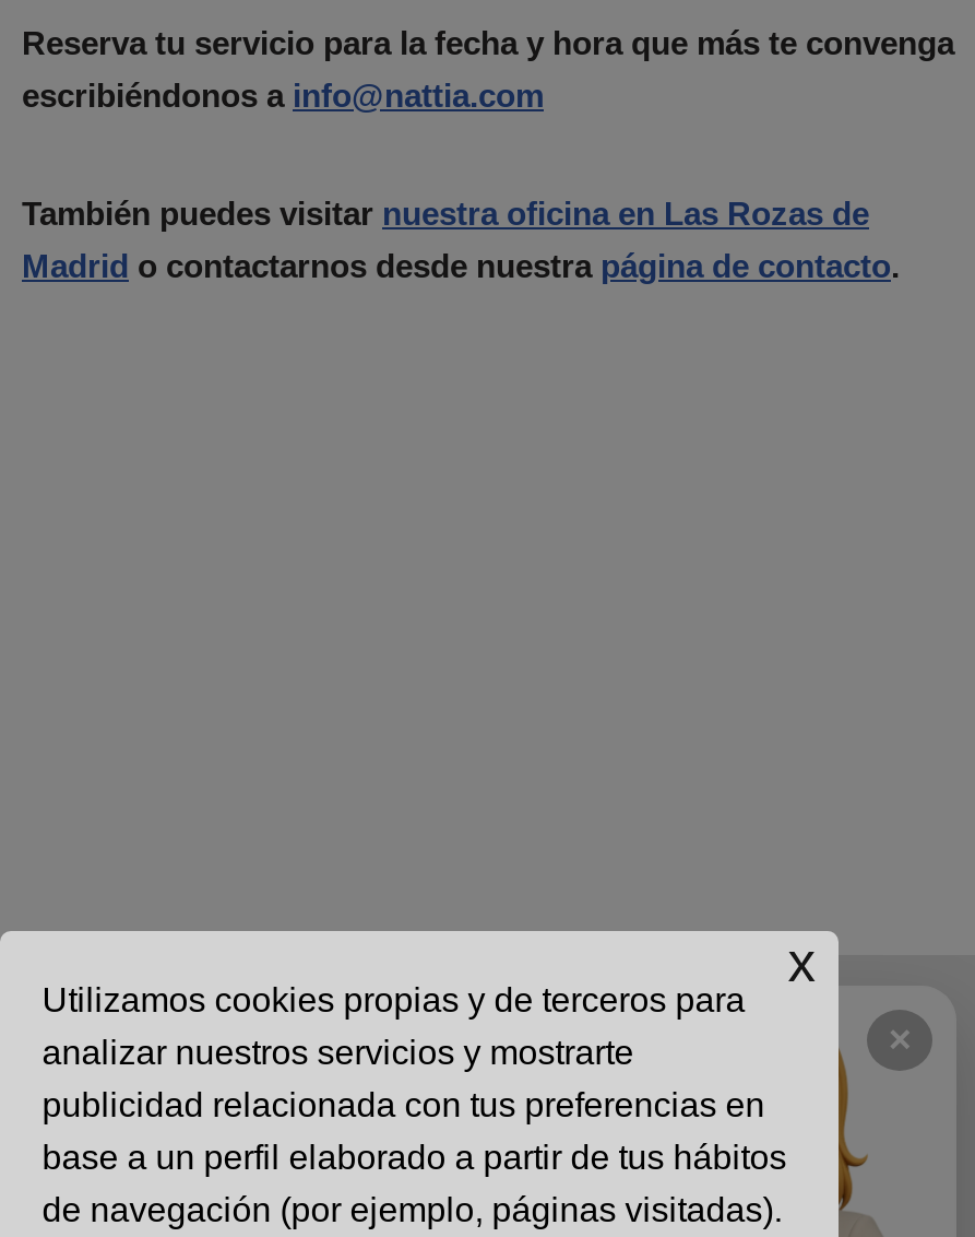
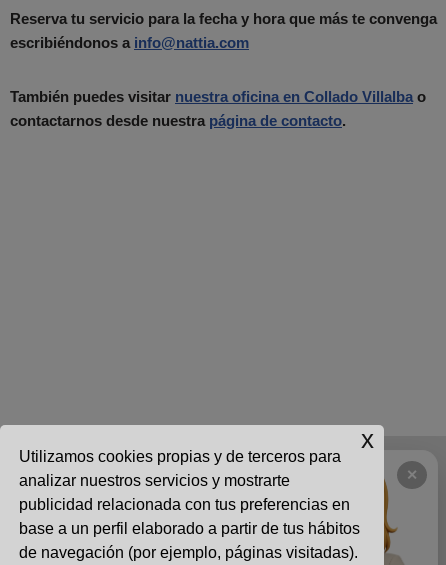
[22,196,900,285] También puedes visitar nuestra oficina en Las Rozas de | Madrid o contactarnos desde nuestra página de contacto. -> [10,88,426,129] También puedes visitar nuestra oficina en Collado Villalba o | contactarnos desde nuestra página de contacto.

